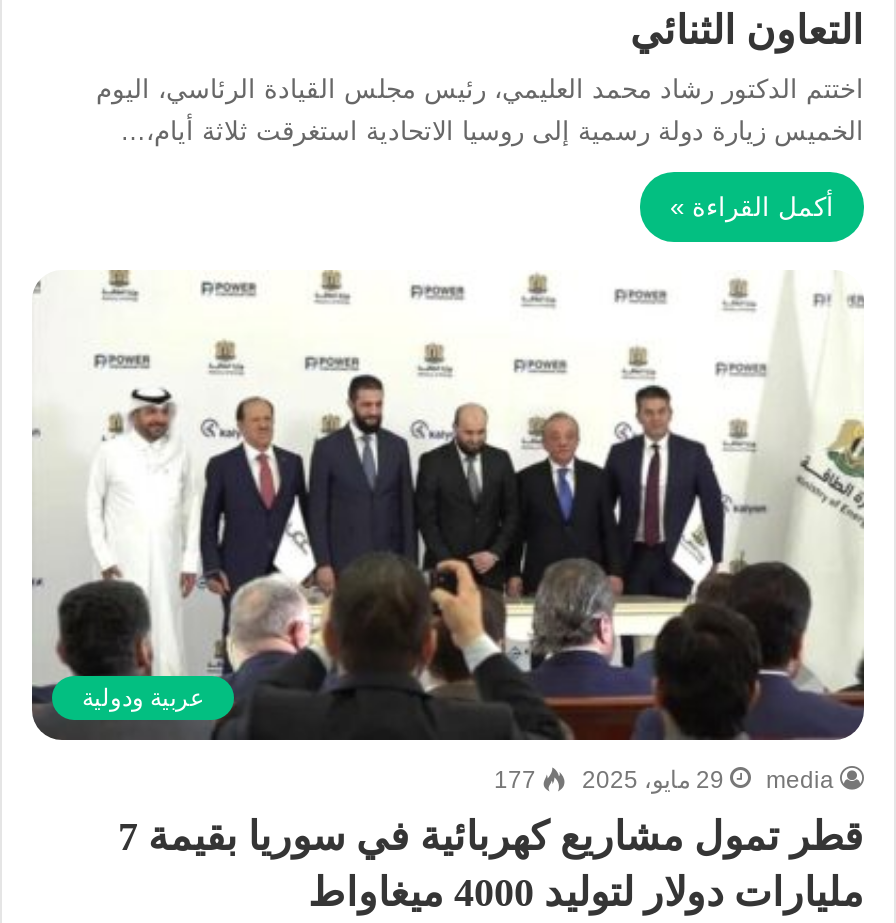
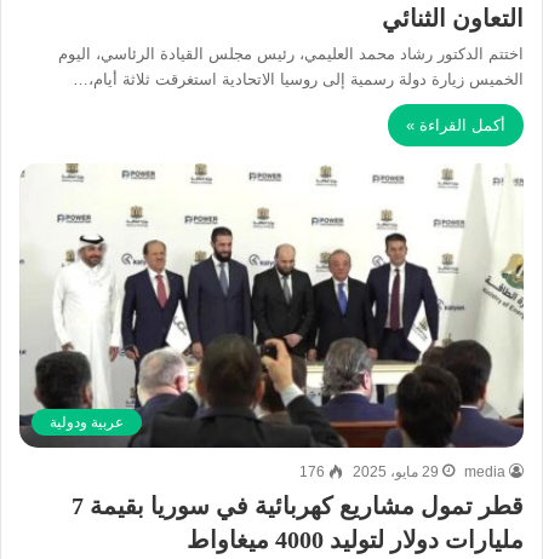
[494,765,536,793] 177 -> [299,463,325,480] 176

